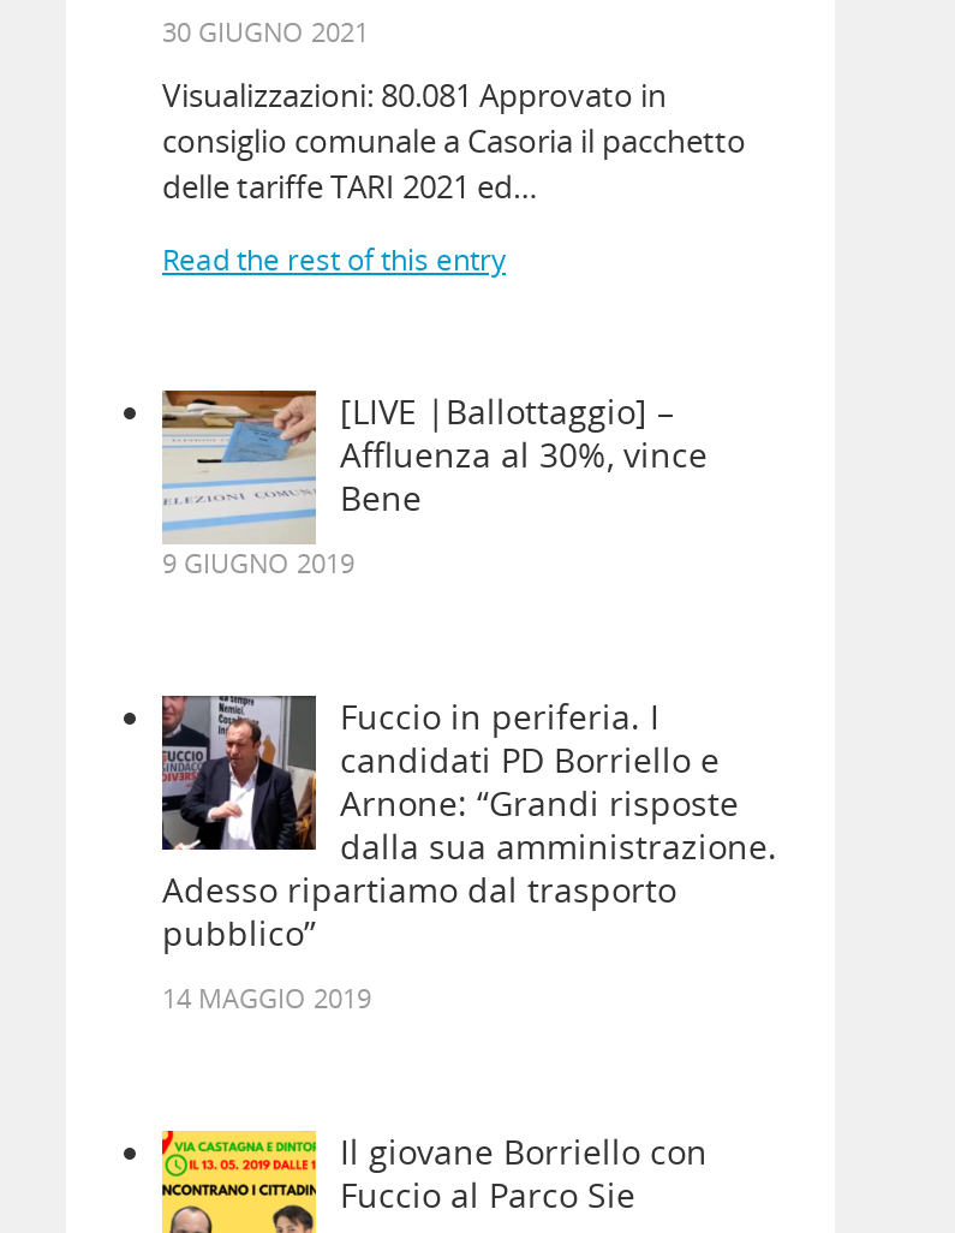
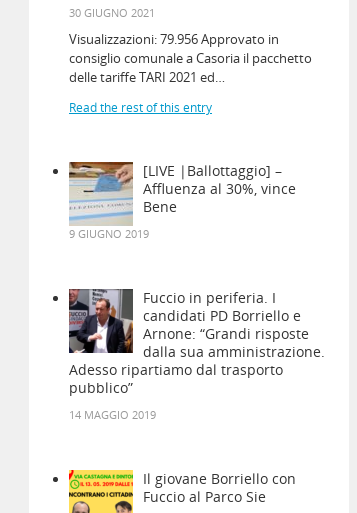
[162,72,667,115] Visualizzazioni: 80.081 Approvato in -> [69,30,279,48] Visualizzazioni: 79.956 Approvato in

